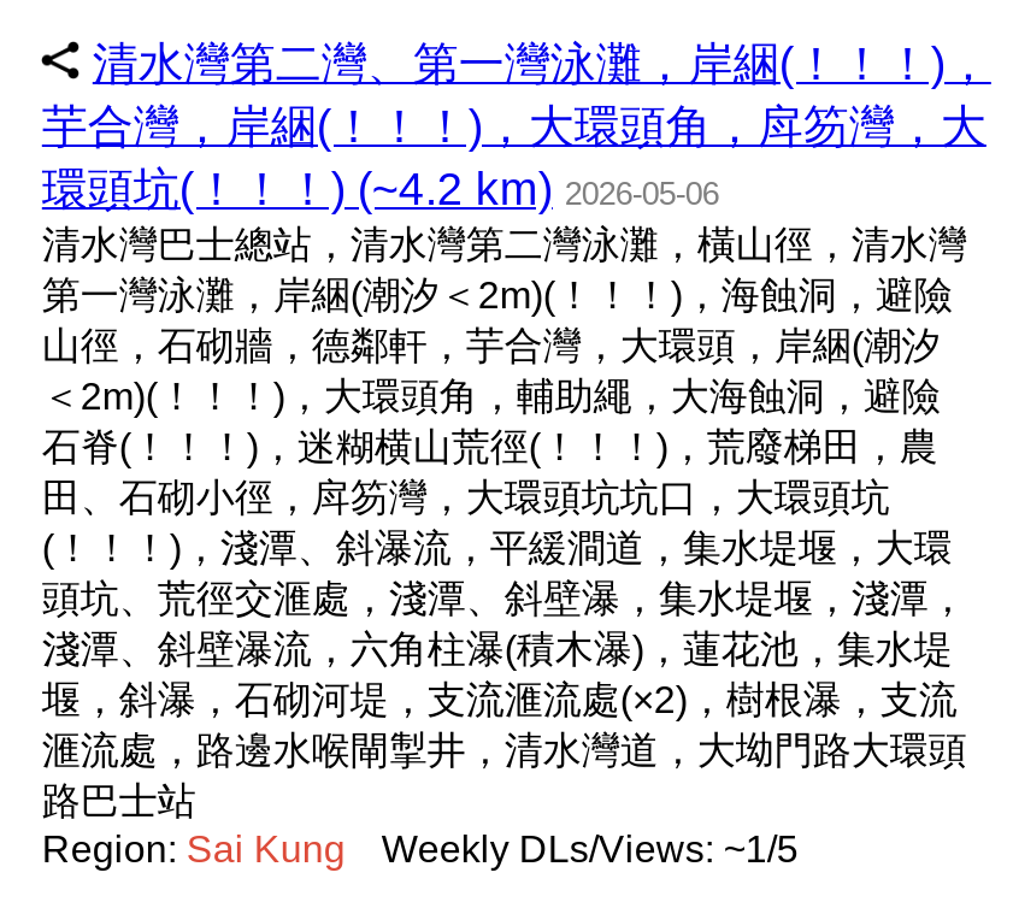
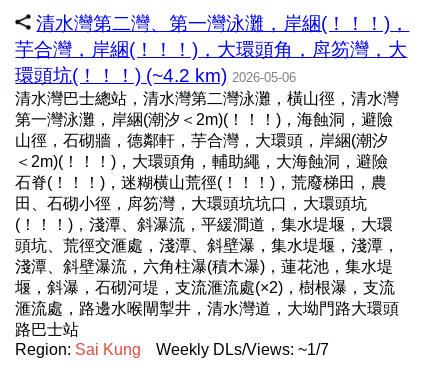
[382,829,798,869] Weekly DLs/Views: ~1/5 -> [156,341,329,358] Weekly DLs/Views: ~1/7

